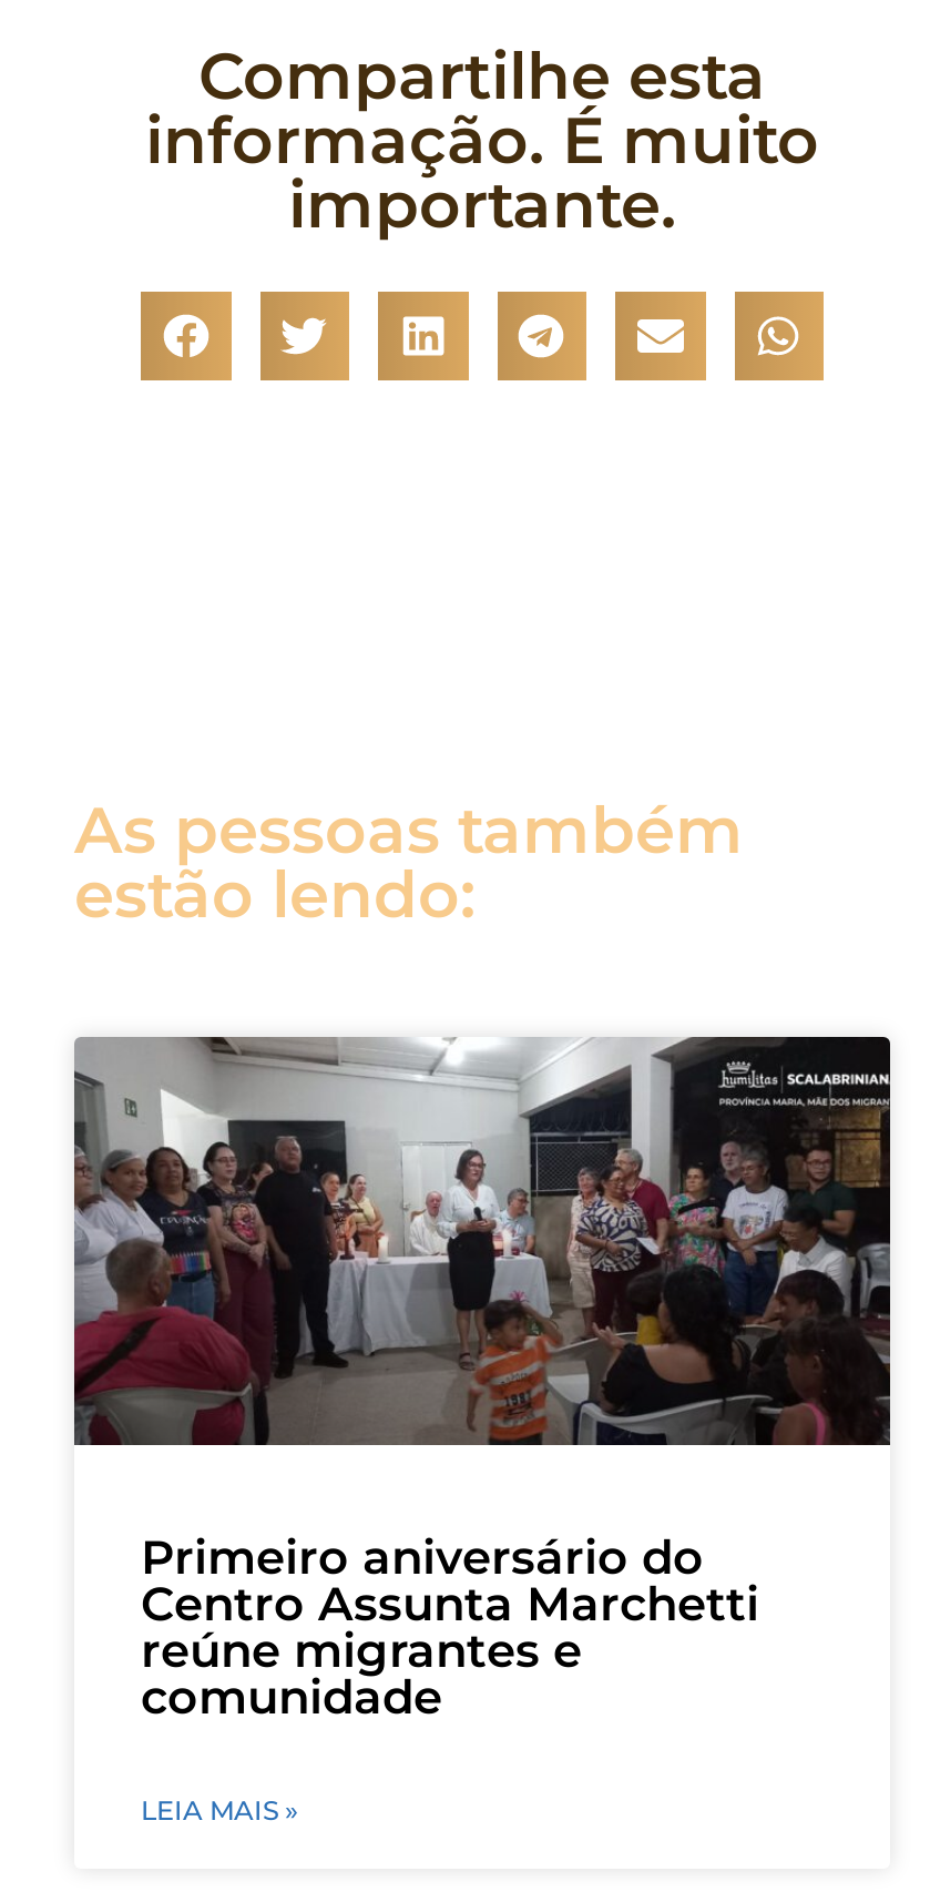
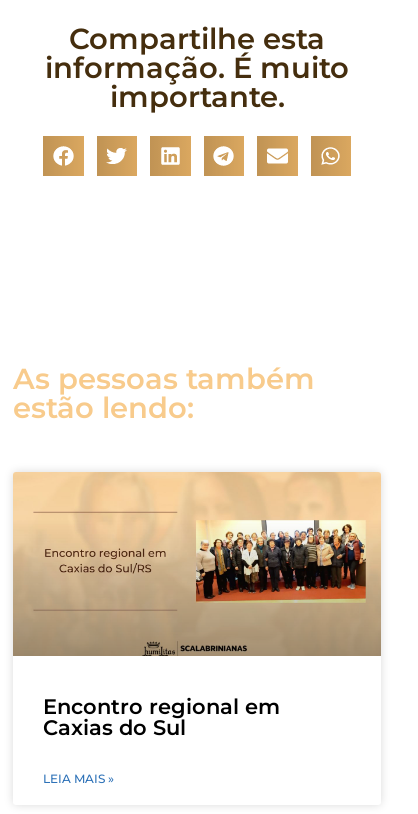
[72,1035,892,1725] [image] | Primeiro aniversário do | Centro Assunta Marchetti | reúne migrantes e | comunidade -> [12,471,382,740] [image] | Encontro regional em | Caxias do Sul

